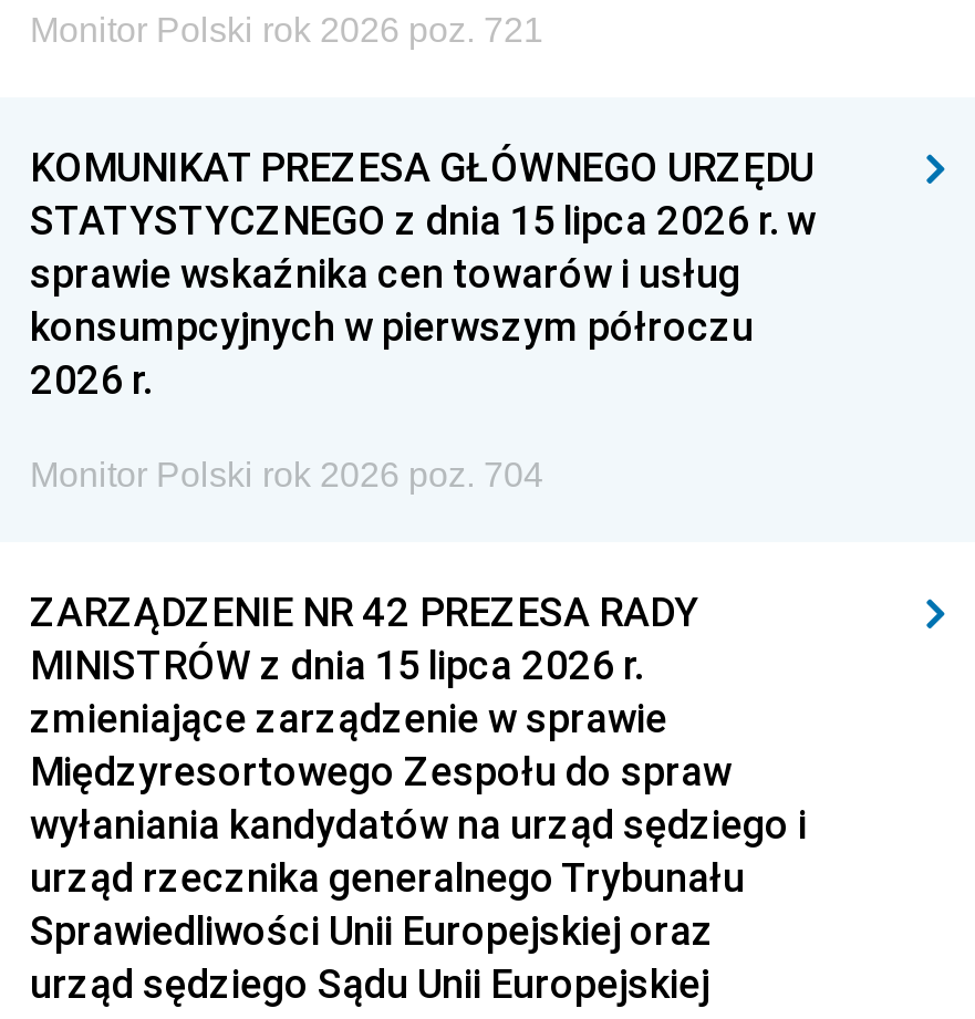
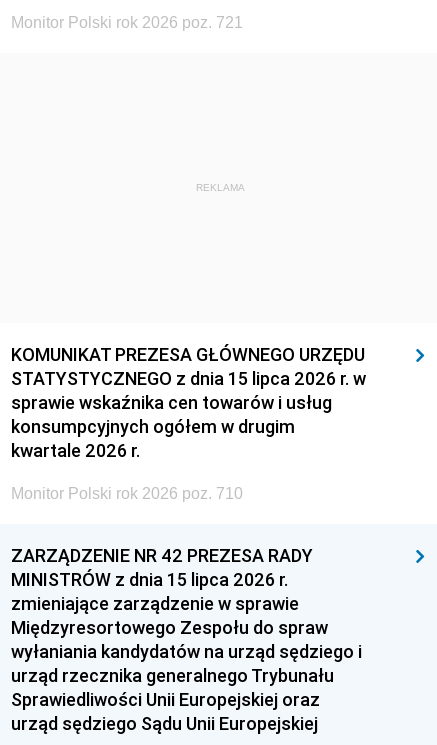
none -> [195,182,244,193] REKLAMA
[30,301,754,405] konsumpcyjnych w pierwszym półroczu | 2026 r. -> [11,415,295,462] konsumpcyjnych ogółem w drugim | kwartale 2026 r.
[30,456,543,493] Monitor Polski rok 2026 poz. 704 -> [11,485,243,502] Monitor Polski rok 2026 poz. 710

